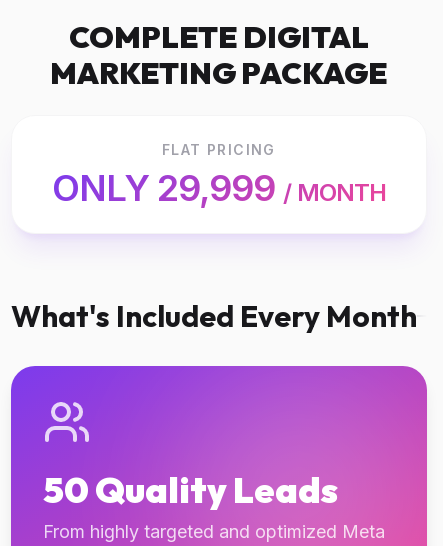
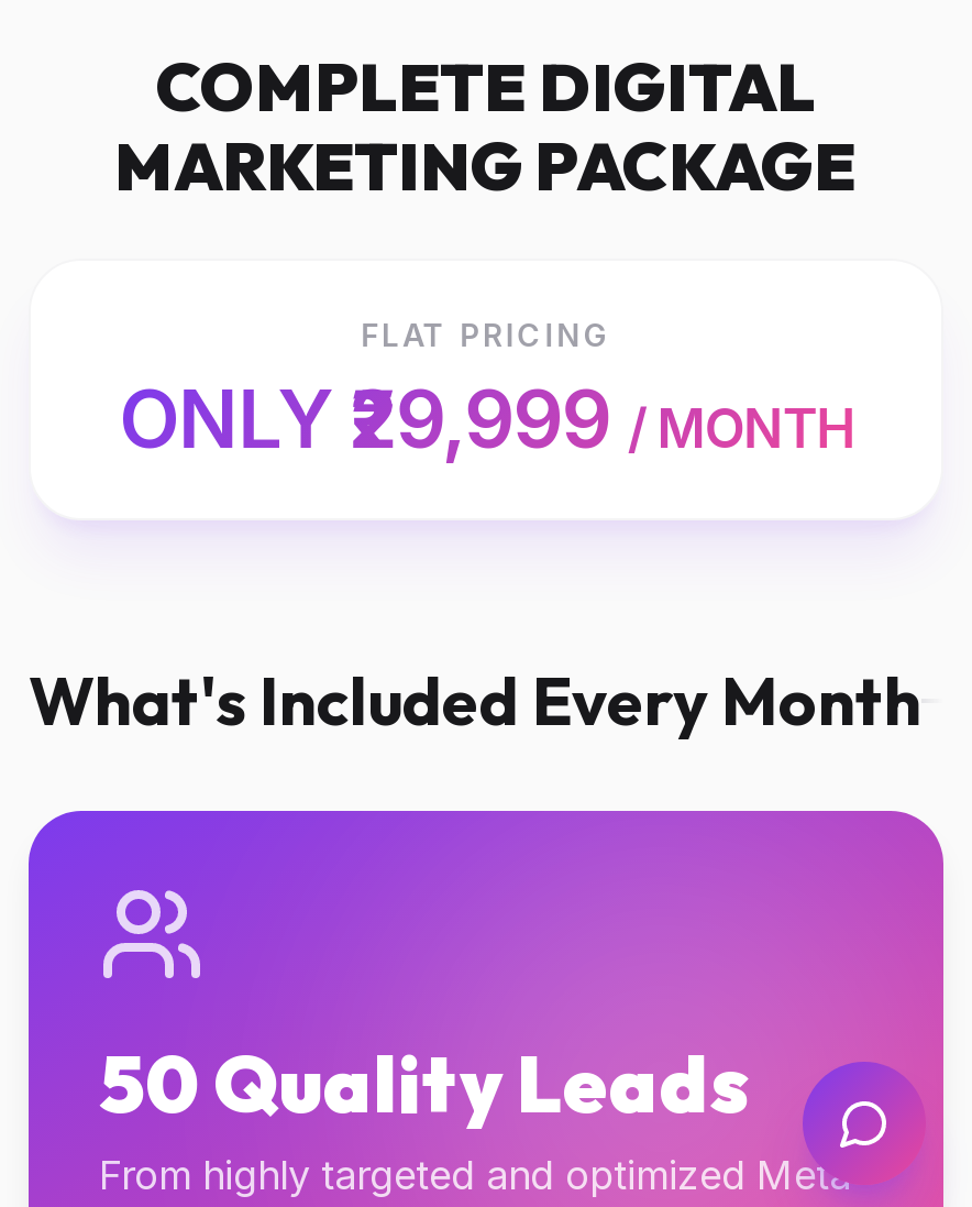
none -> [803,1062,908,1148] [image]

